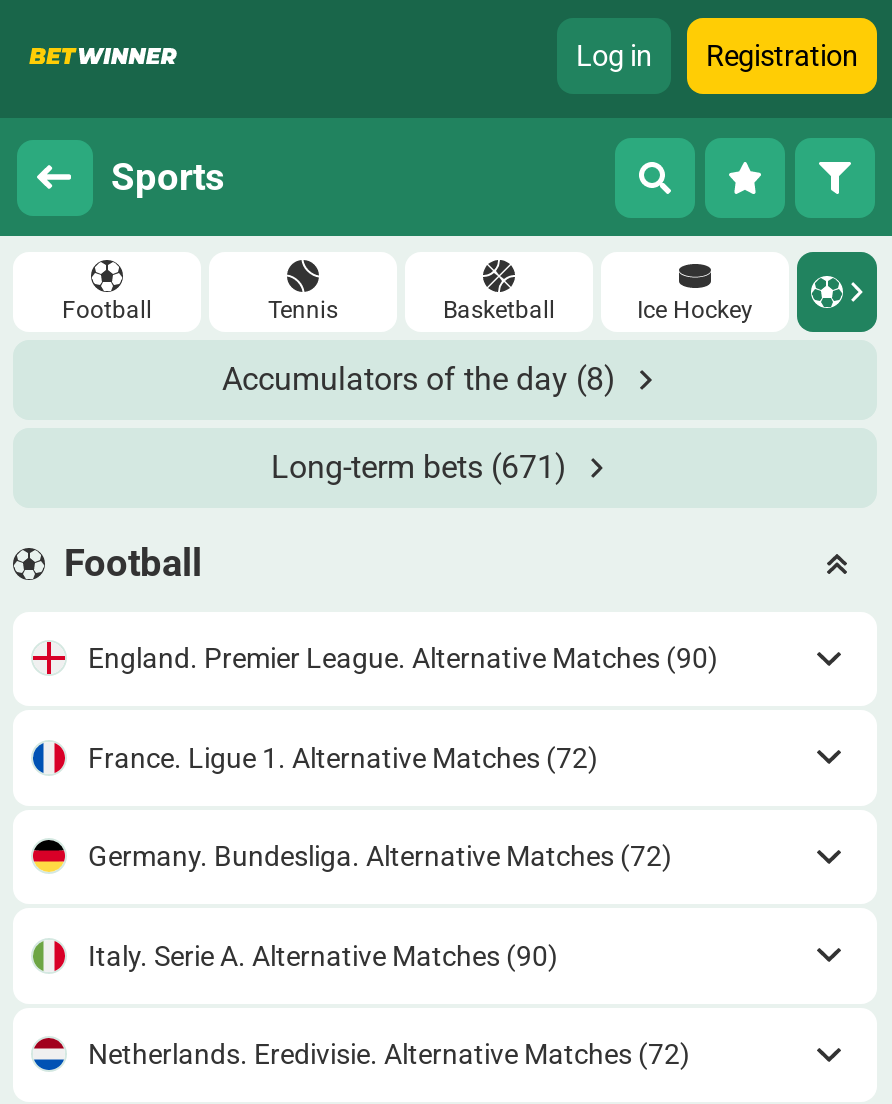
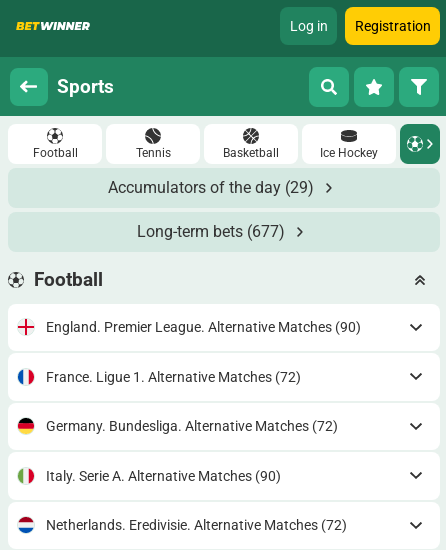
[222,360,616,398] Accumulators of the day (8) -> [108,178,314,197] Accumulators of the day (29)
[271,448,567,486] Long-term bets (671) -> [137,222,285,241] Long-term bets (677)

